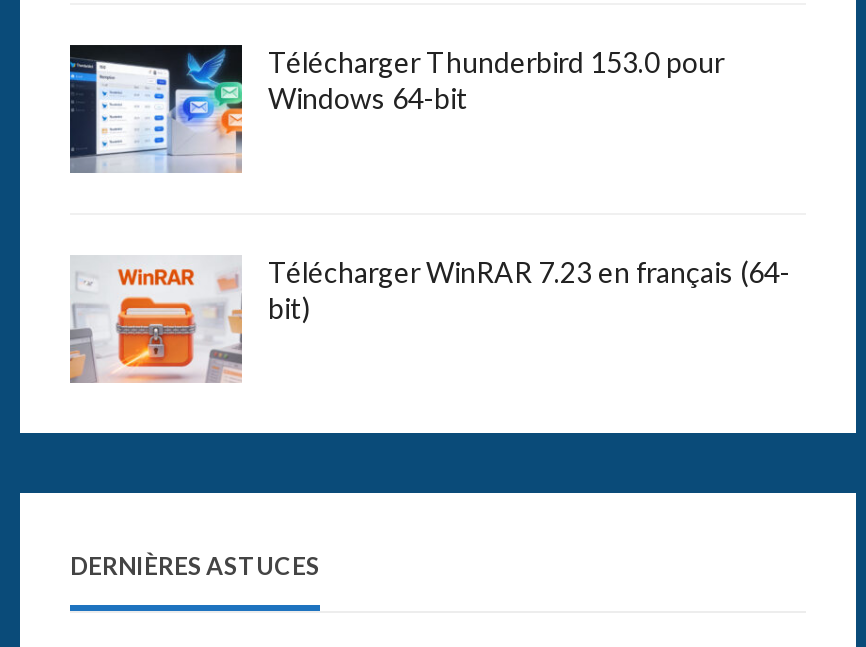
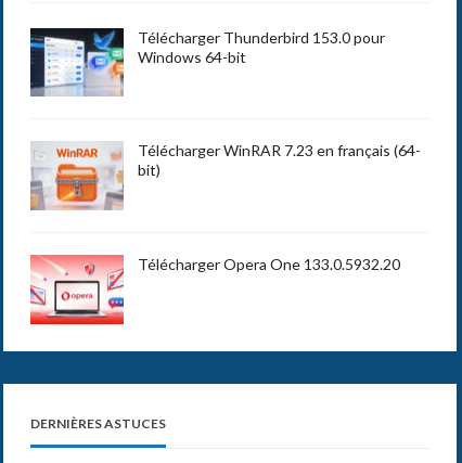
none -> [30,254,400,325] [image] | Télécharger Opera One 133.0.5932.20

